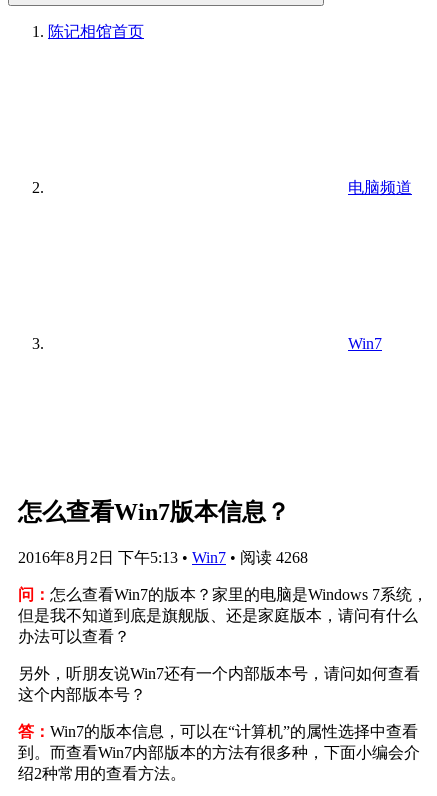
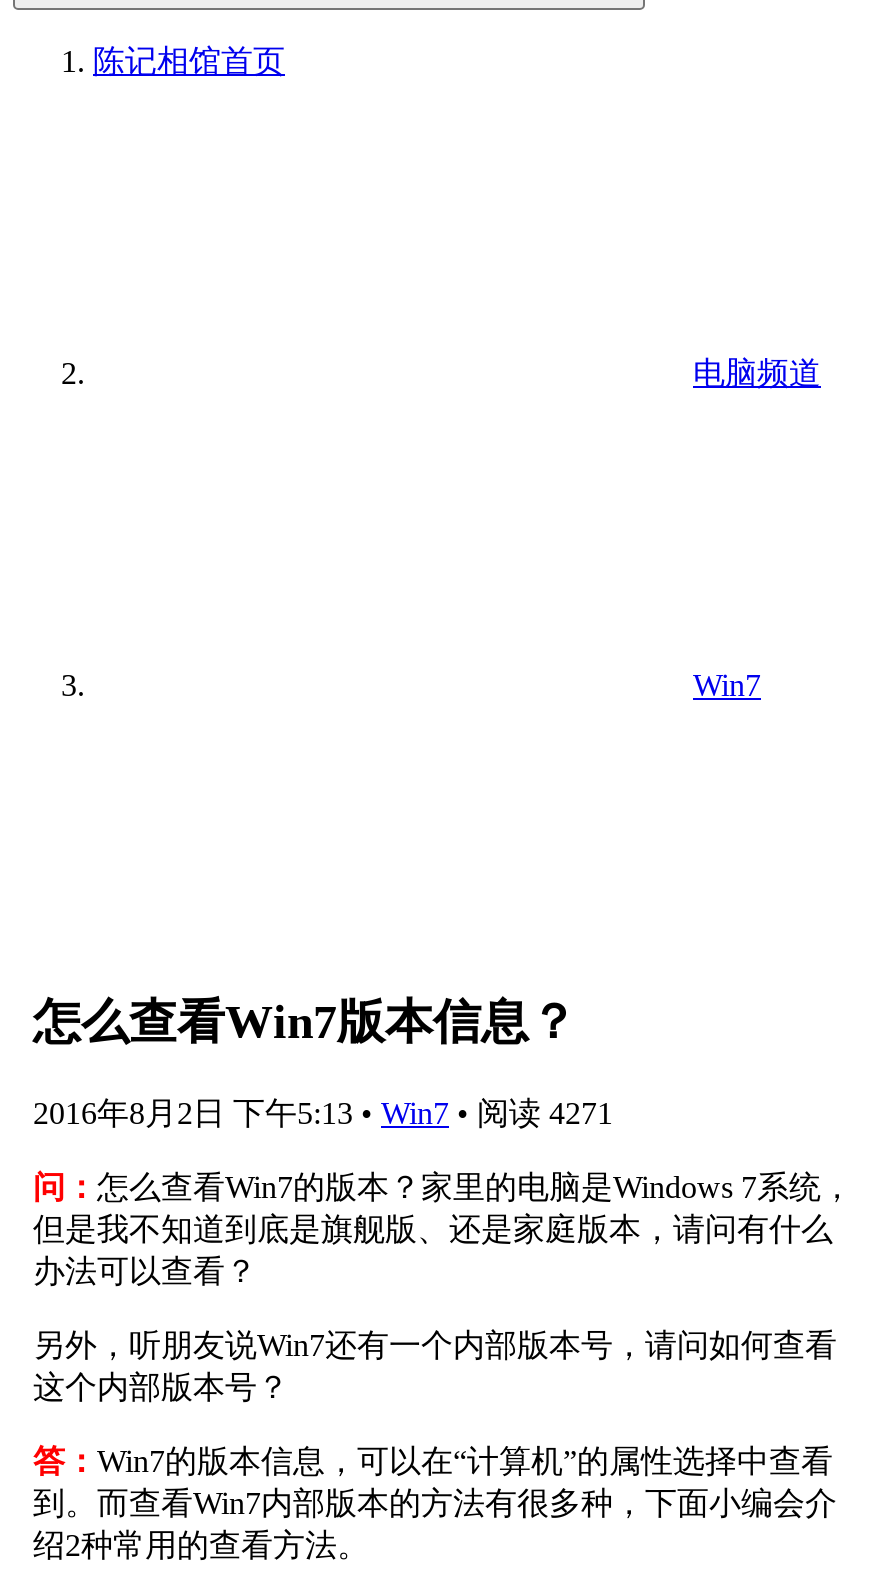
[18,549,308,566] 2016年8月2日 下午5:13 • Win7 • 阅读 4268 -> [33,1096,613,1130] 2016年8月2日 下午5:13 • Win7 • 阅读 4271

